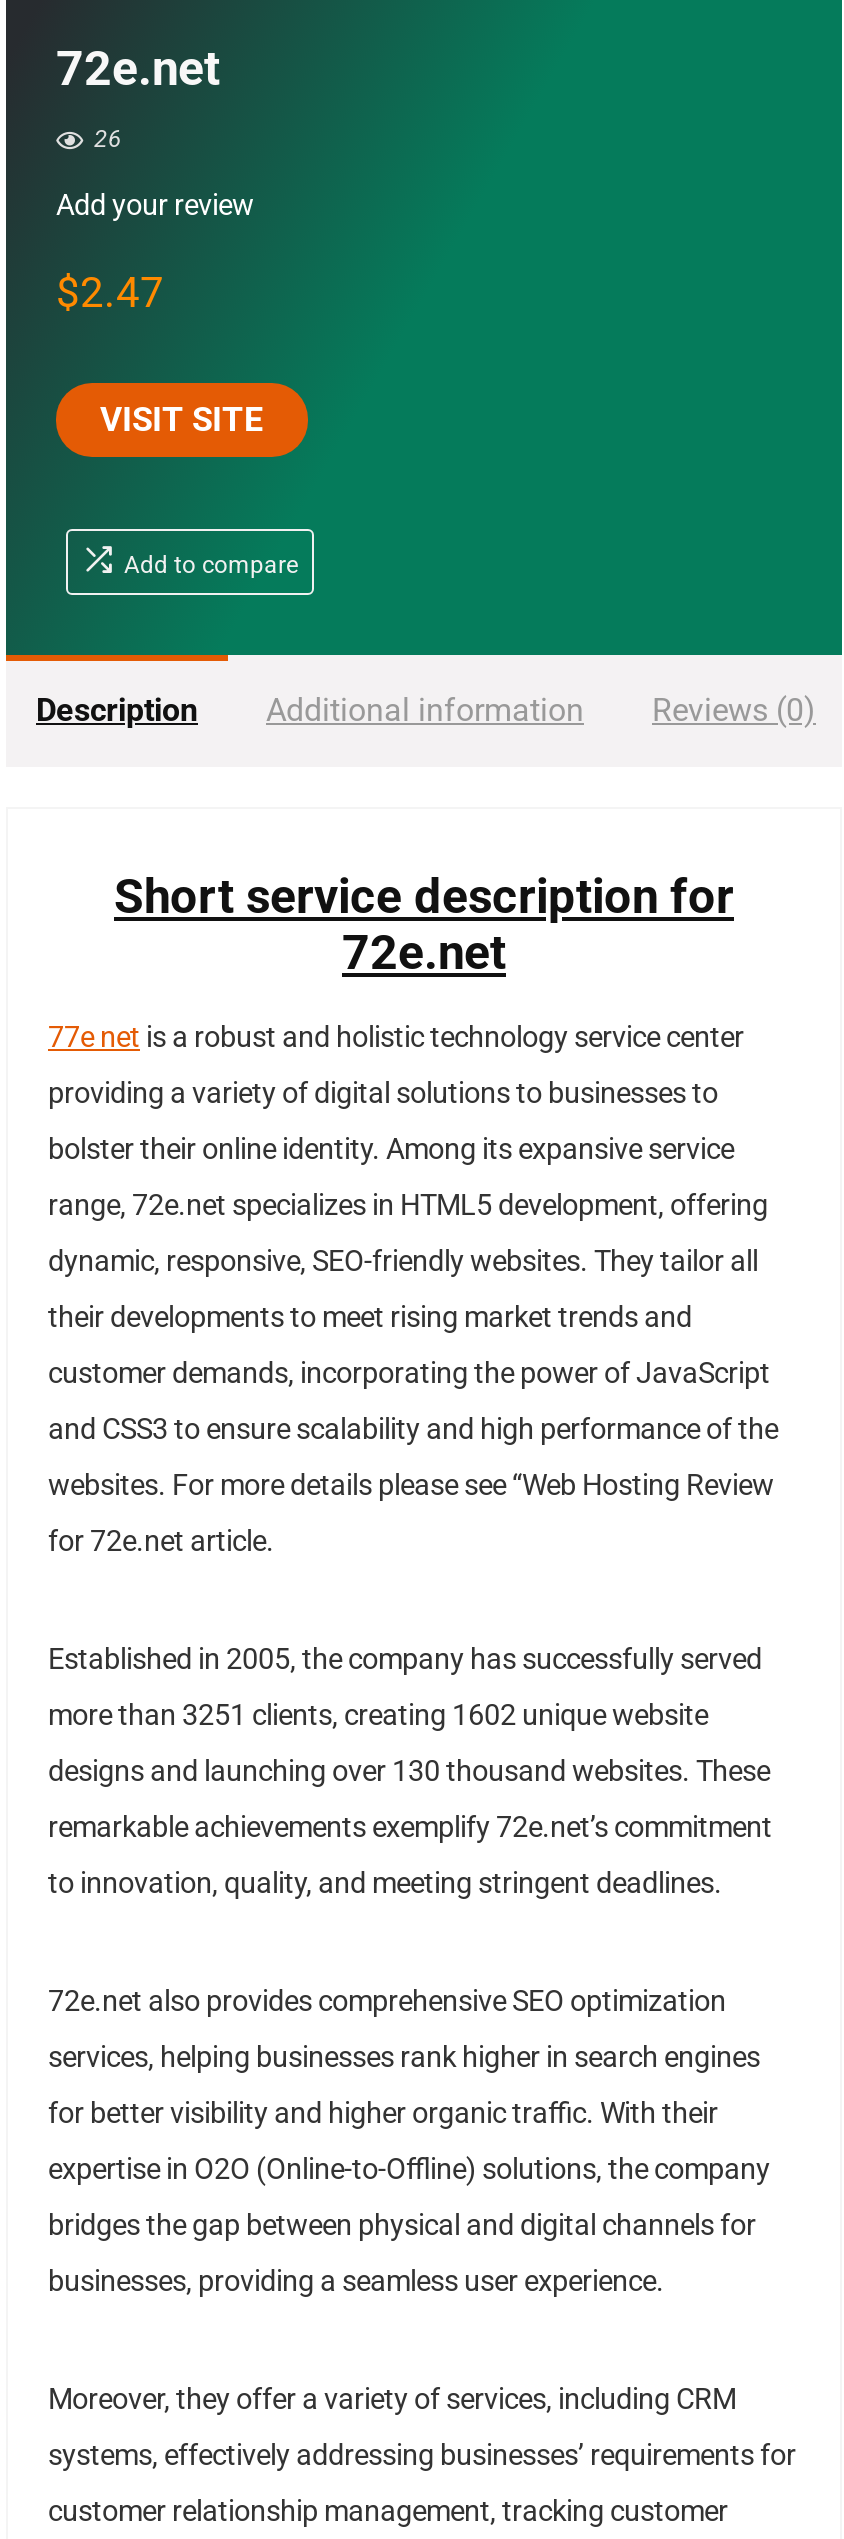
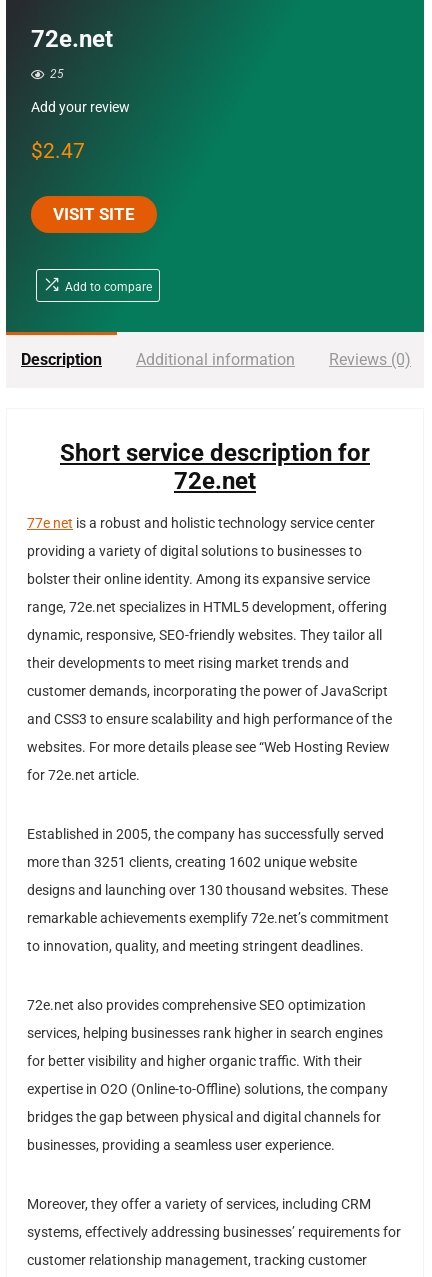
[94,125,122,153] 26 -> [50,67,64,81] 25

